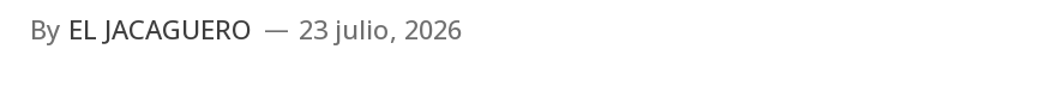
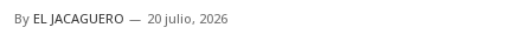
[30,11,462,47] By EL JACAGUERO 23 julio, 2026 -> [14,10,227,27] By EL JACAGUERO 20 julio, 2026

